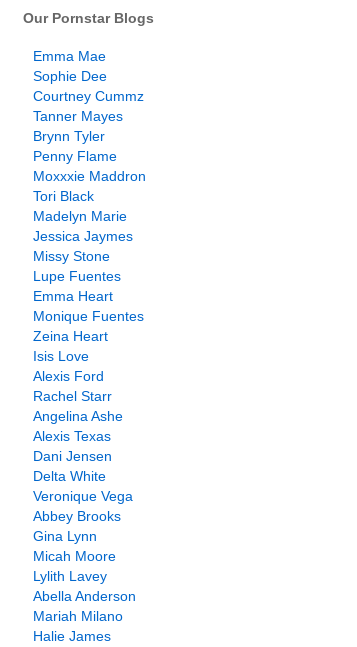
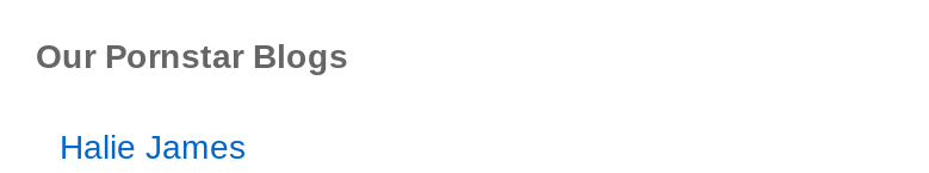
[33,48,146,624] Emma Mae | Sophie Dee | Courtney Cummz | Tanner Mayes | Brynn Tyler | Penny Flame | Moxxxie Maddron | Tori Black | Madelyn Marie | Jessica Jaymes | Missy Stone | Lupe Fuentes | Emma Heart | Monique Fuentes | Zeina Heart | Isis Love | Alexis Ford | Rachel Starr | Angelina Ashe | Alexis Texas | Dani Jensen | Delta White | Veronique Vega | Abbey Brooks | Gina Lynn | Micah Moore | Lylith Lavey | Abella Anderson | Mariah Milano -> none

